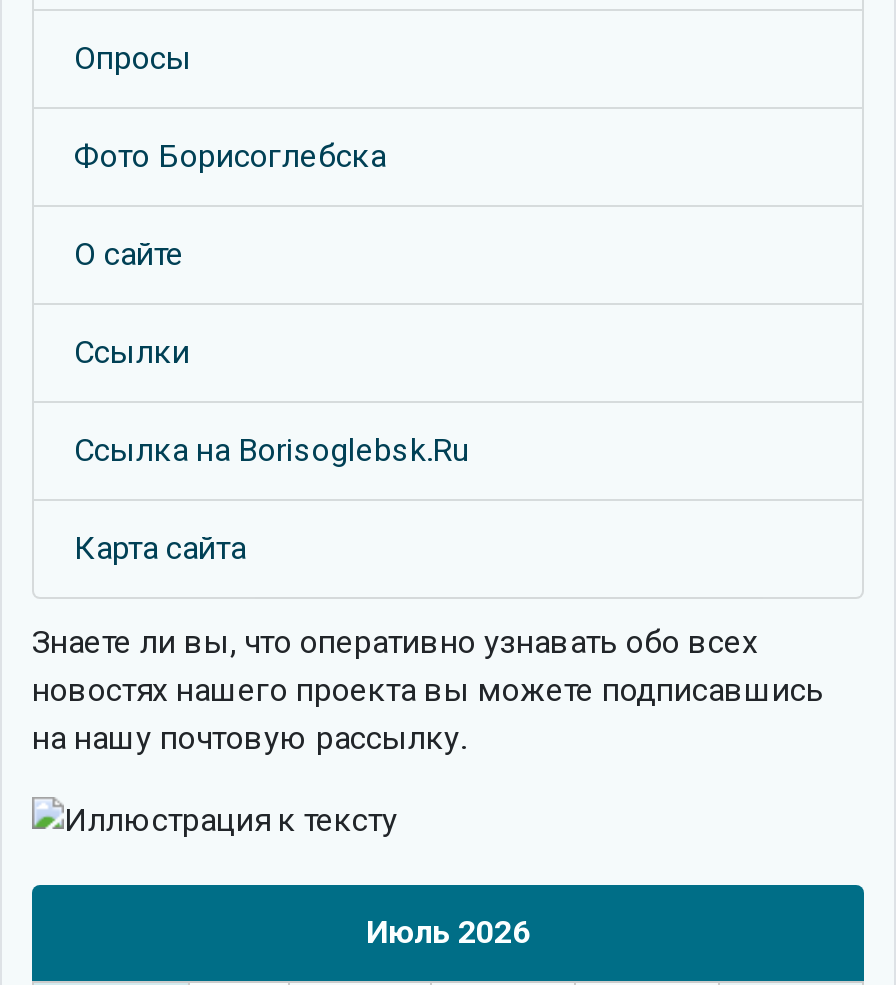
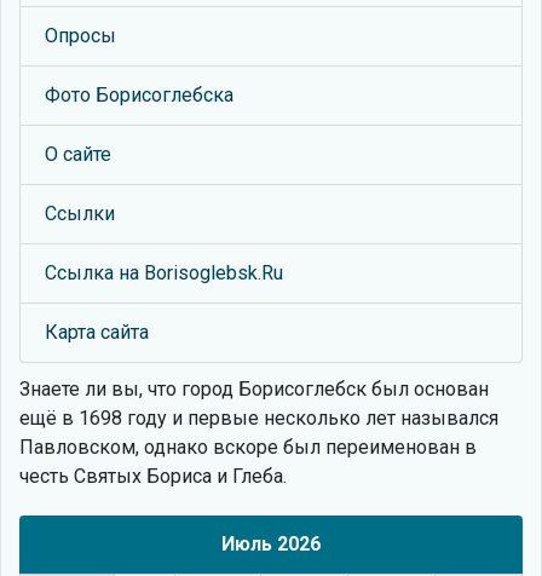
[32,623,824,757] Знаете ли вы, что оперативно узнавать обо всех | новостях нашего проекта вы можете подписавшись | на нашу почтовую рассылку. -> [19,378,498,488] Знаете ли вы, что город Борисоглебск был основан | ещё в 1698 году и первые несколько лет назывался | Павловском, однако вскоре был переименован в | честь Святых Бориса и Глеба.

